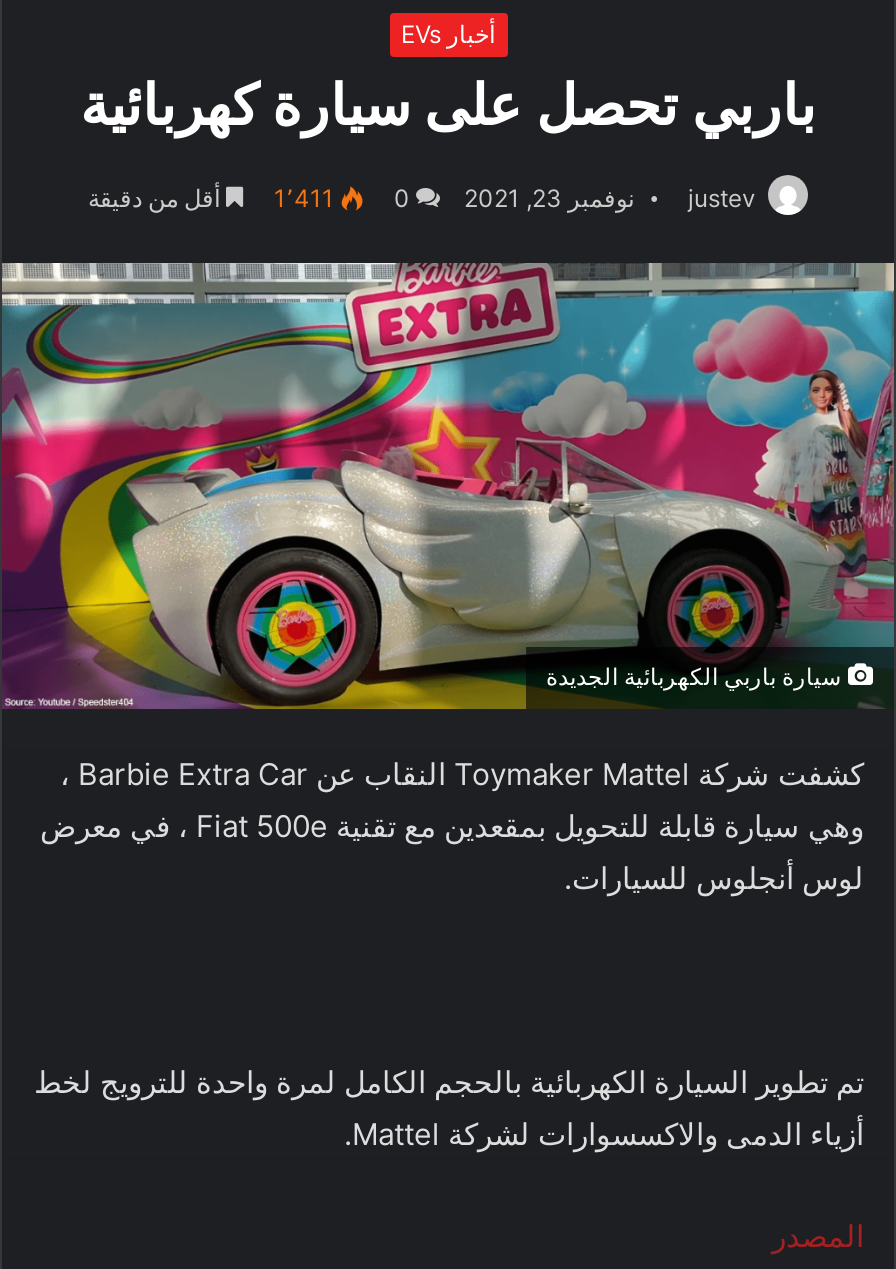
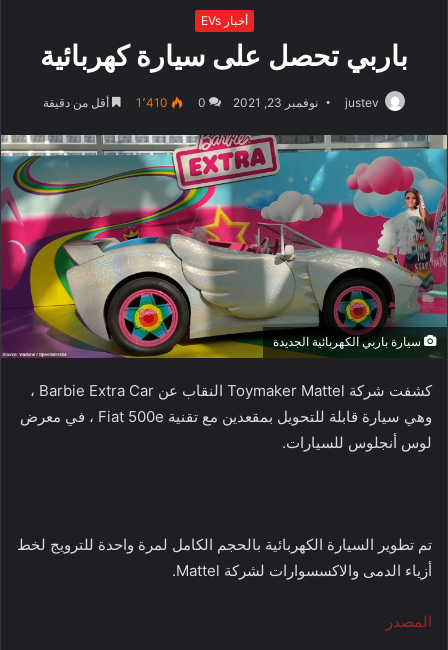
[274,183,334,213] 1٬411 -> [136,95,168,110] 1٬410

